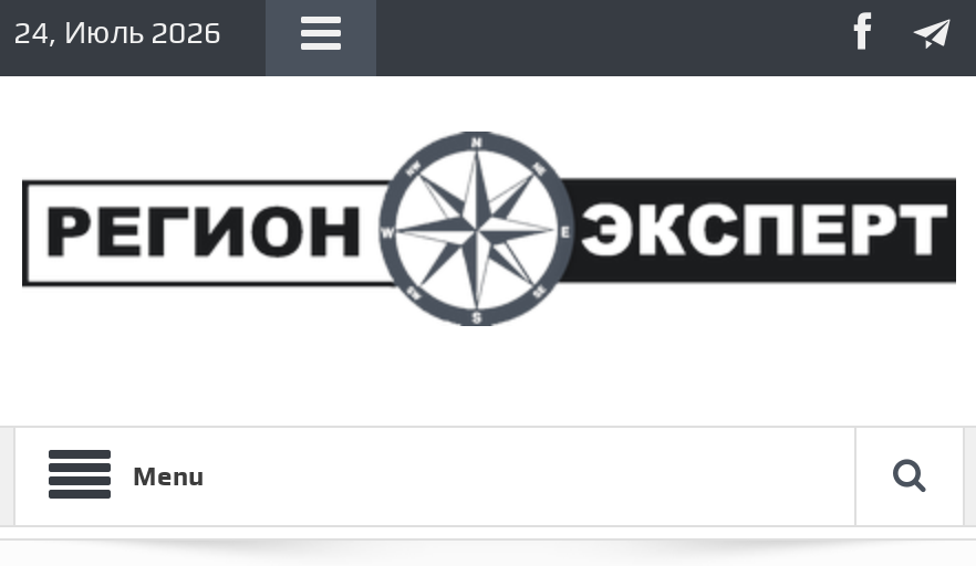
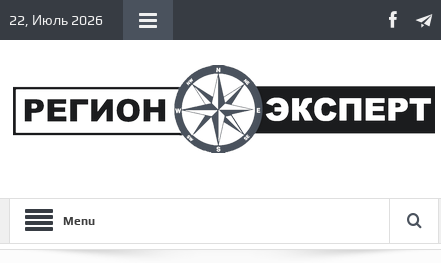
[13,14,221,50] 24, Июль 2026 -> [9,12,103,28] 22, Июль 2026

